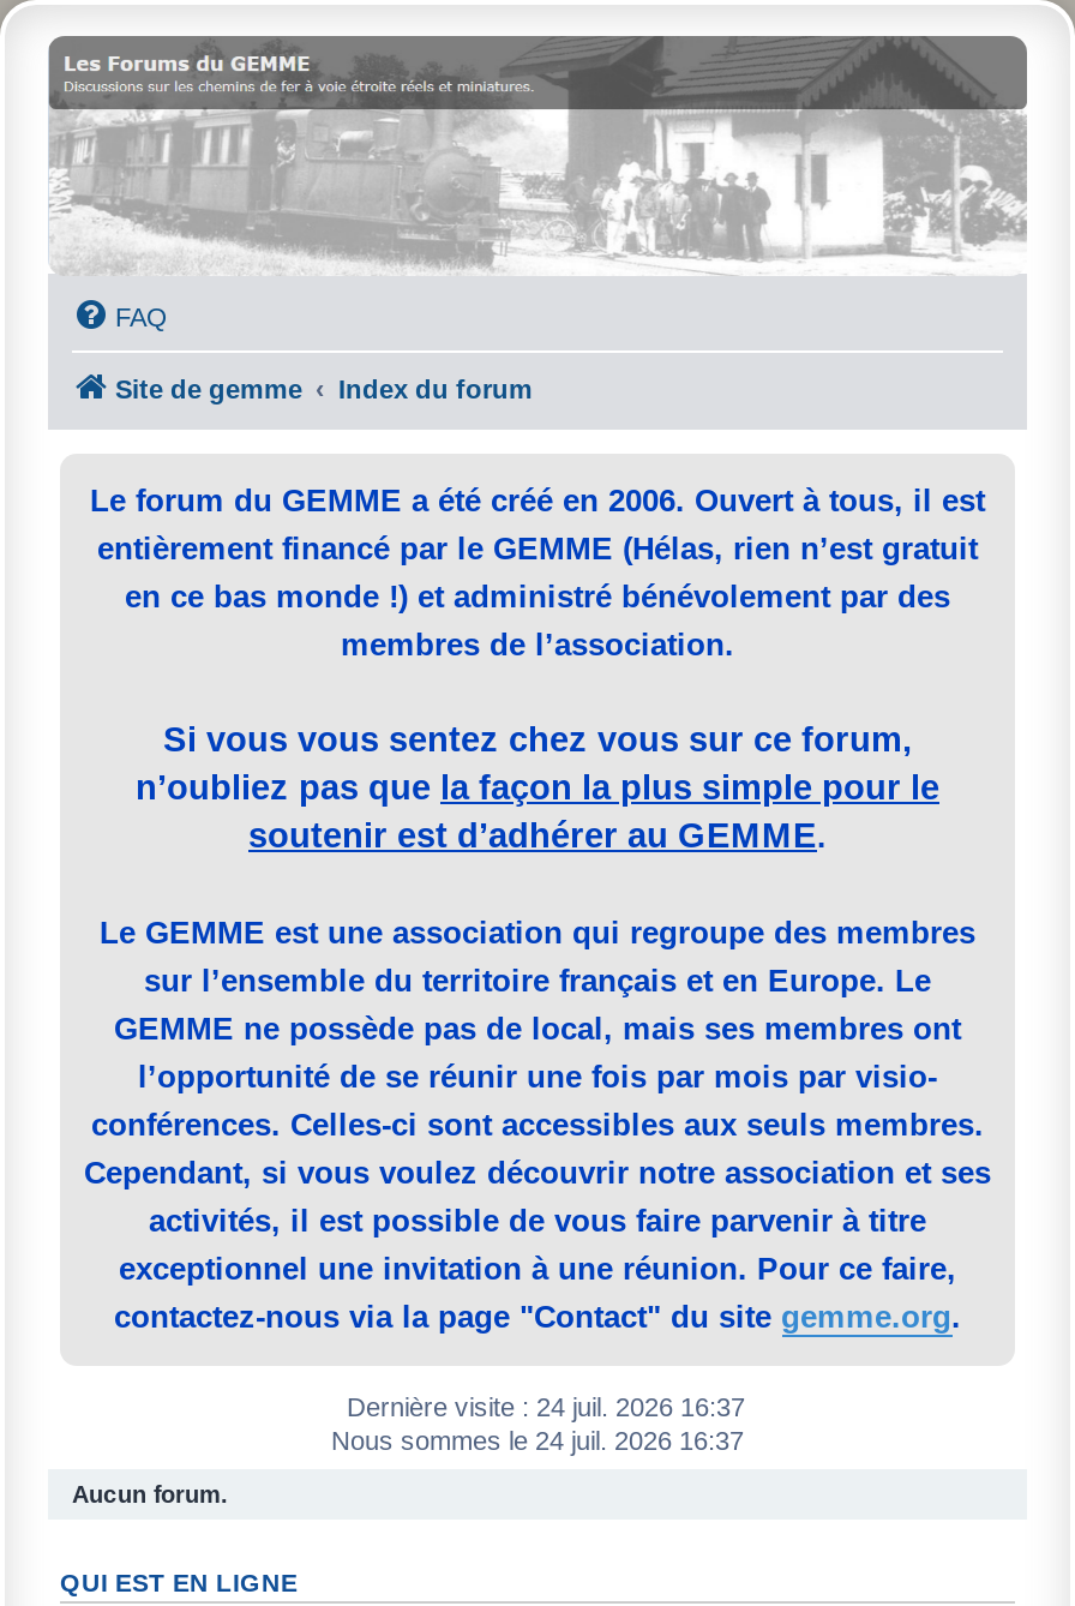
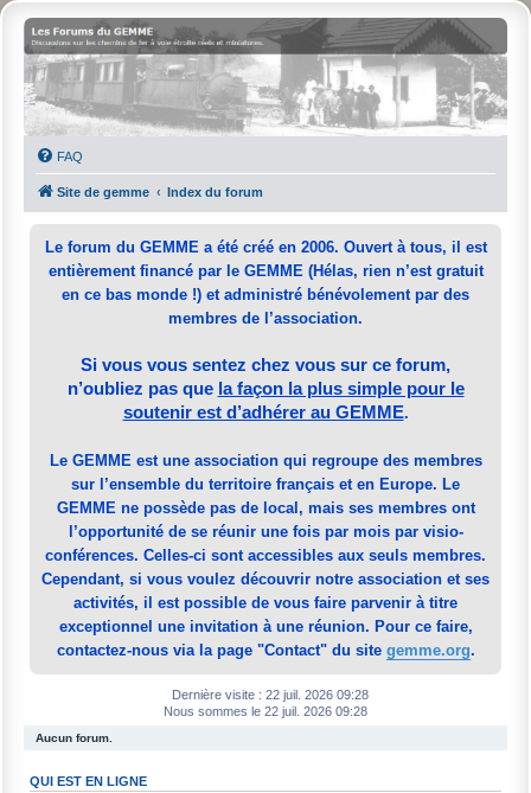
[347,1392,745,1421] Dernière visite : 24 juil. 2026 16:37 -> [171,688,368,702] Dernière visite : 22 juil. 2026 09:28
[331,1426,744,1455] Nous sommes le 24 juil. 2026 16:37 -> [164,704,367,718] Nous sommes le 22 juil. 2026 09:28

